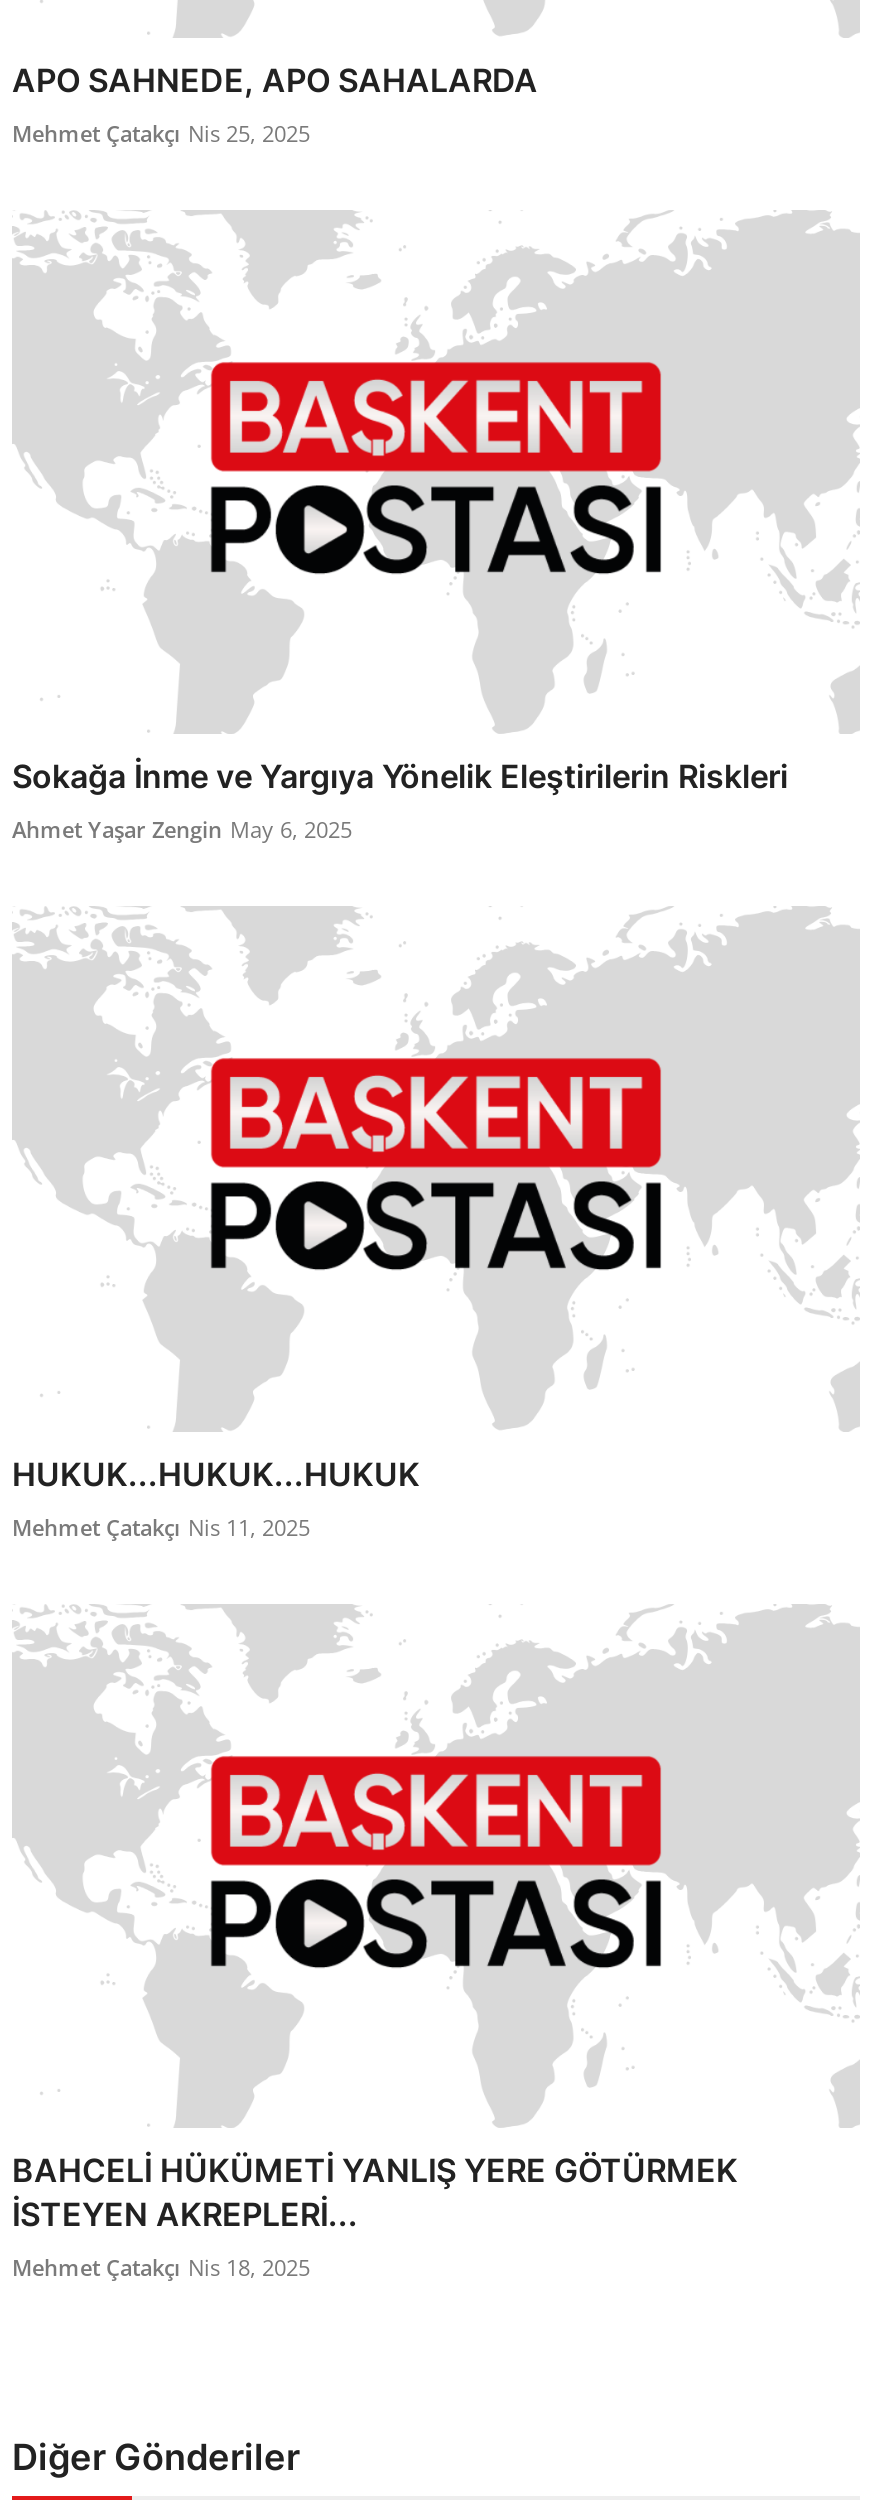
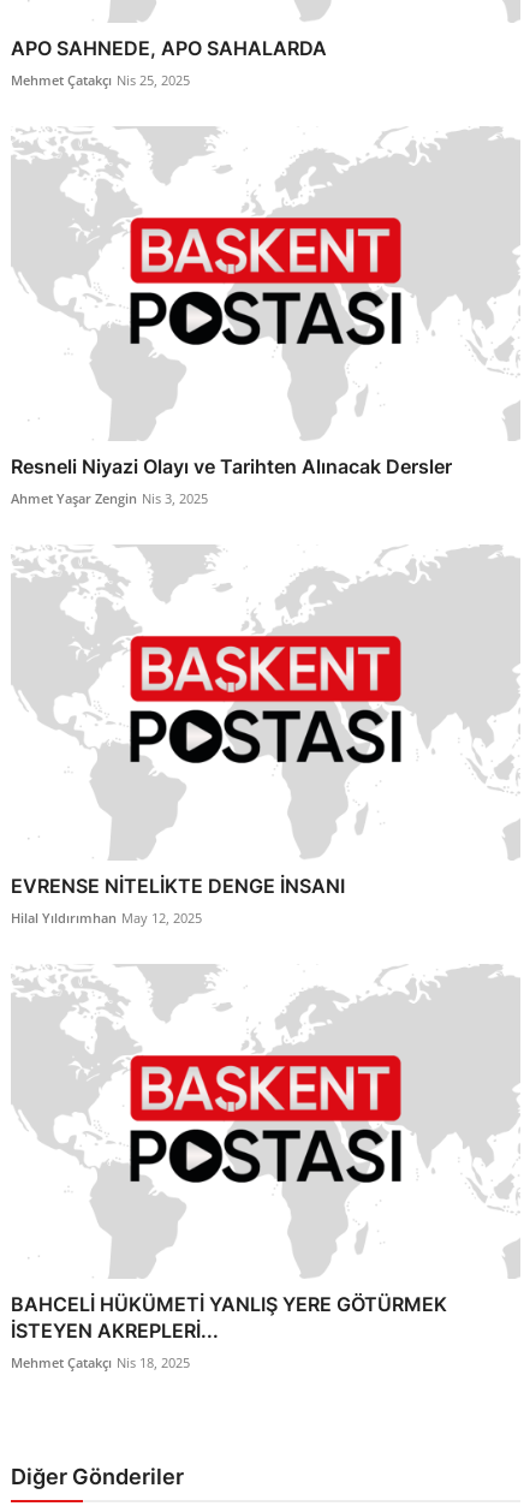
[12,756,788,844] Sokağa İnme ve Yargıya Yönelik Eleştirilerin Riskleri | Ahmet Yaşar Zengin May 6, 2025 -> [11,454,452,507] Resneli Niyazi Olayı ve Tarihten Alınacak Dersler | Ahmet Yaşar Zengin Nis 3, 2025
[12,1453,420,1541] HUKUK...HUKUK...HUKUK | Mehmet Çatakçı Nis 11, 2025 -> [11,873,345,926] EVRENSE NİTELİKTE DENGE İNSANI | Hilal Yıldırımhan May 12, 2025

